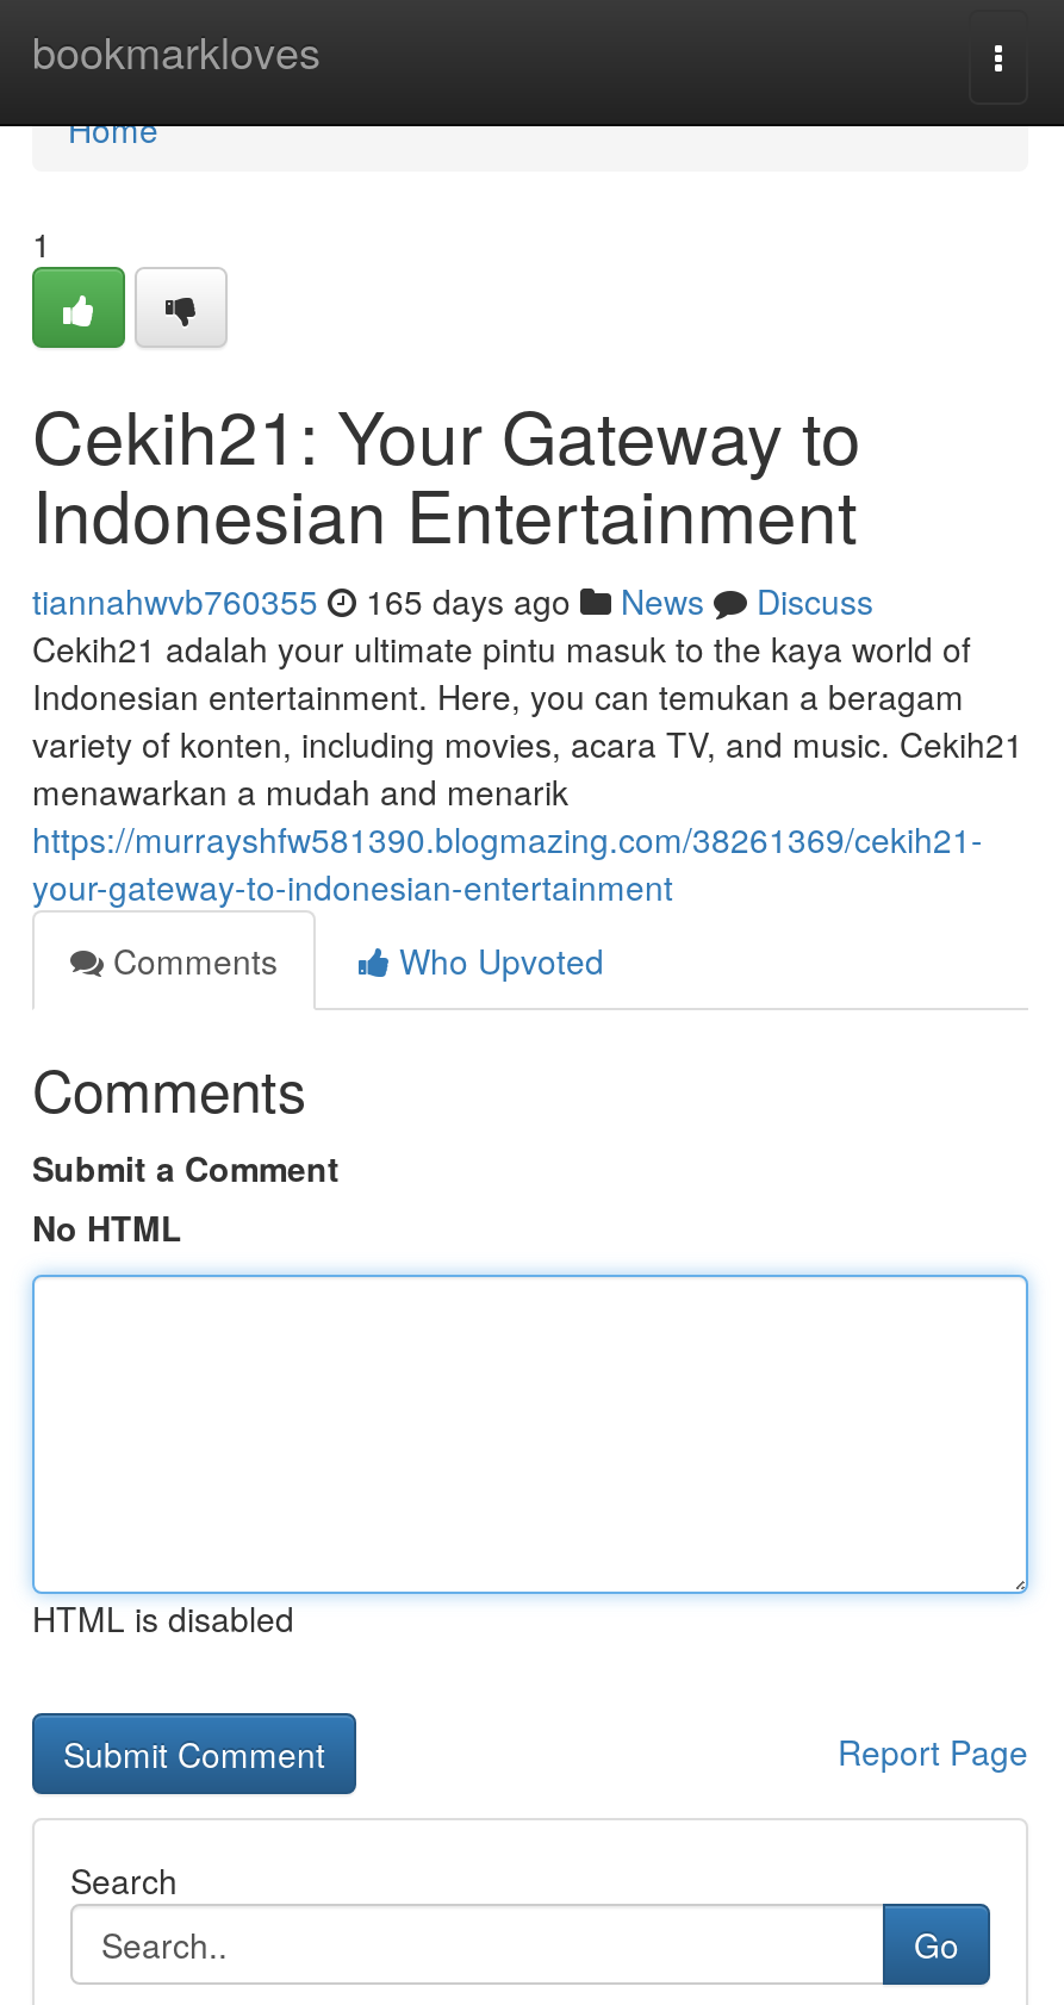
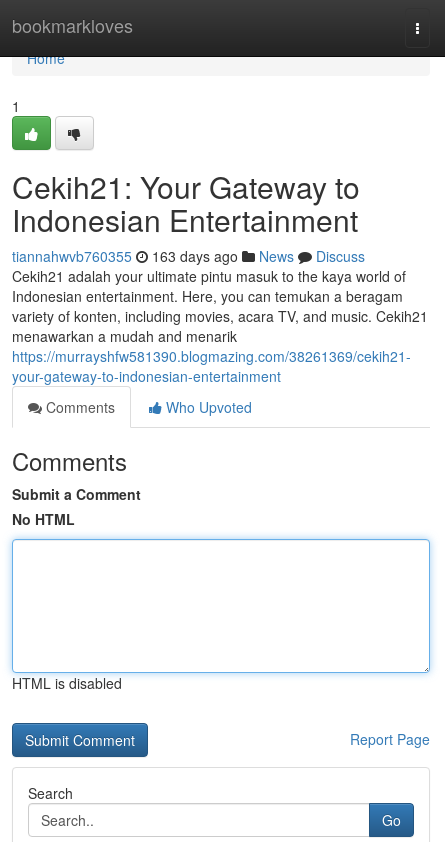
[32,577,873,624] tiannahwvb760355 165 days ago News Discuss -> [12,246,365,266] tiannahwvb760355 163 days ago News Discuss

